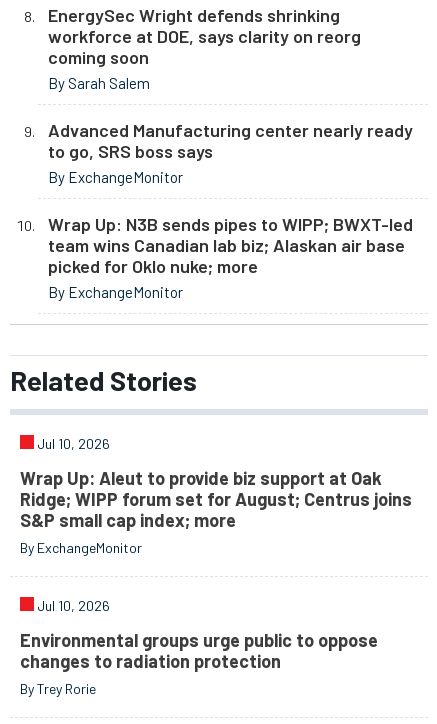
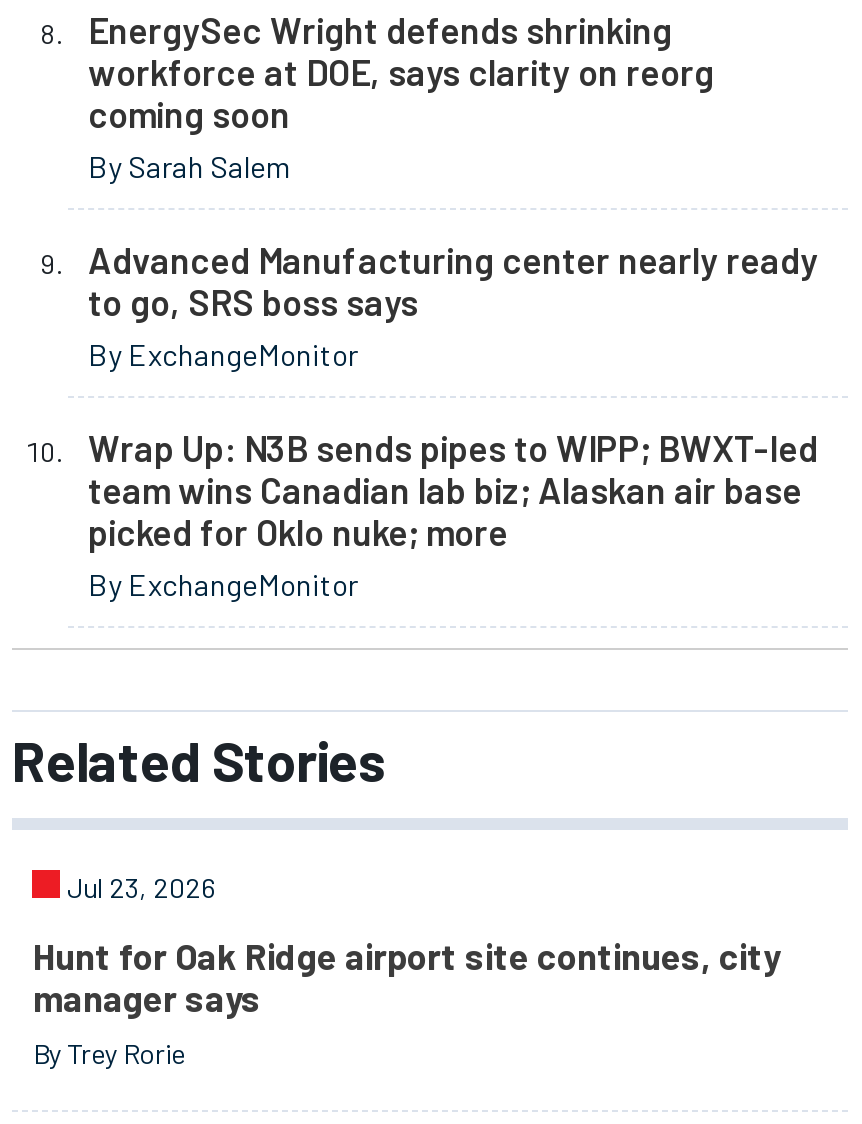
[20,435,412,672] Jul 10, 2026 | Wrap Up: Aleut to provide biz support at Oak | Ridge; WIPP forum set for August; Centrus joins | S&P small cap index; more | By ExchangeMonitor | Jul 10, 2026 | Environmental groups urge public to oppose | changes to radiation protection -> [33,870,781,1021] Jul 23, 2026 | Hunt for Oak Ridge airport site continues, city | manager says

